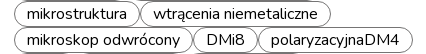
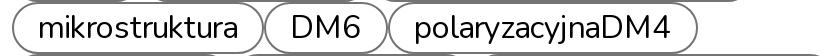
[27,3,318,51] wtrącenia niemetaliczne | mikroskop odwrócony | DMi8 -> [290,6,362,50] DM6

